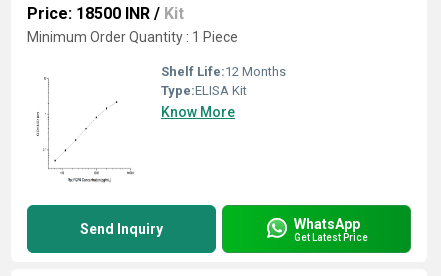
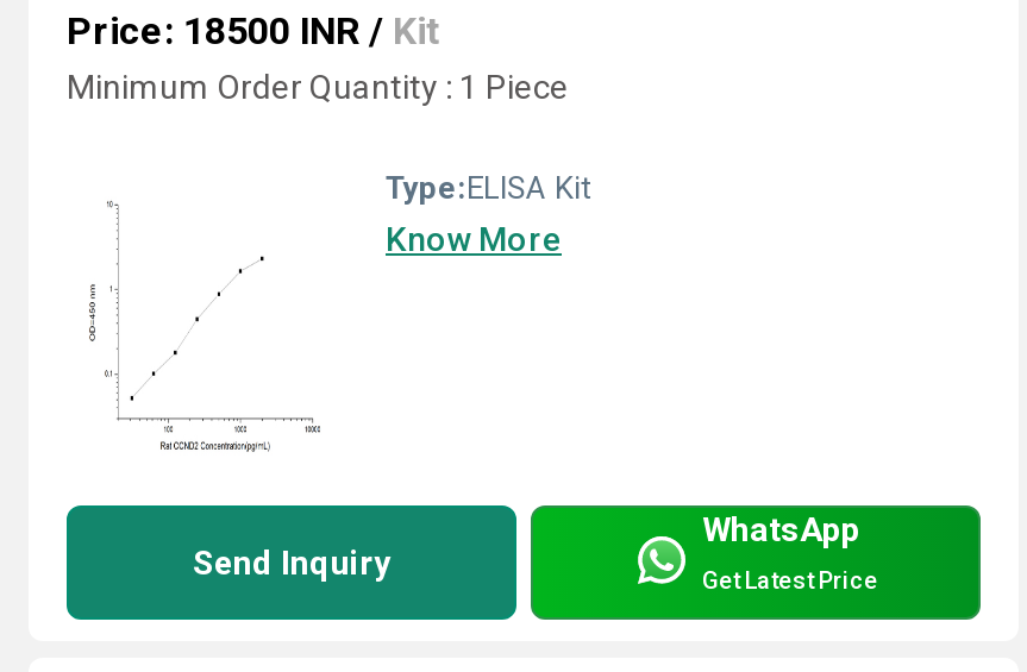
[161,64,286,79] Shelf Life:12 Months -> none

